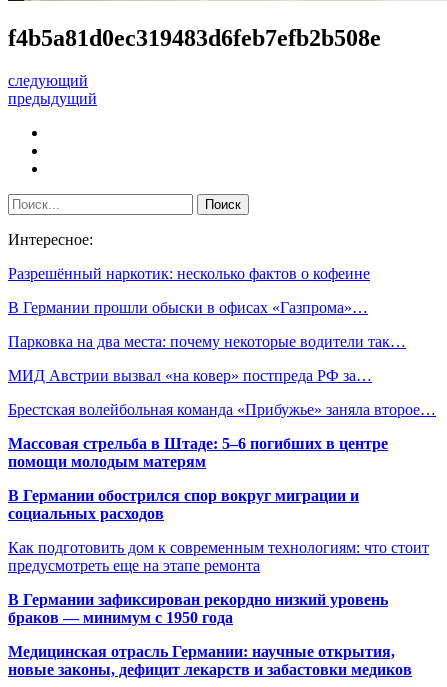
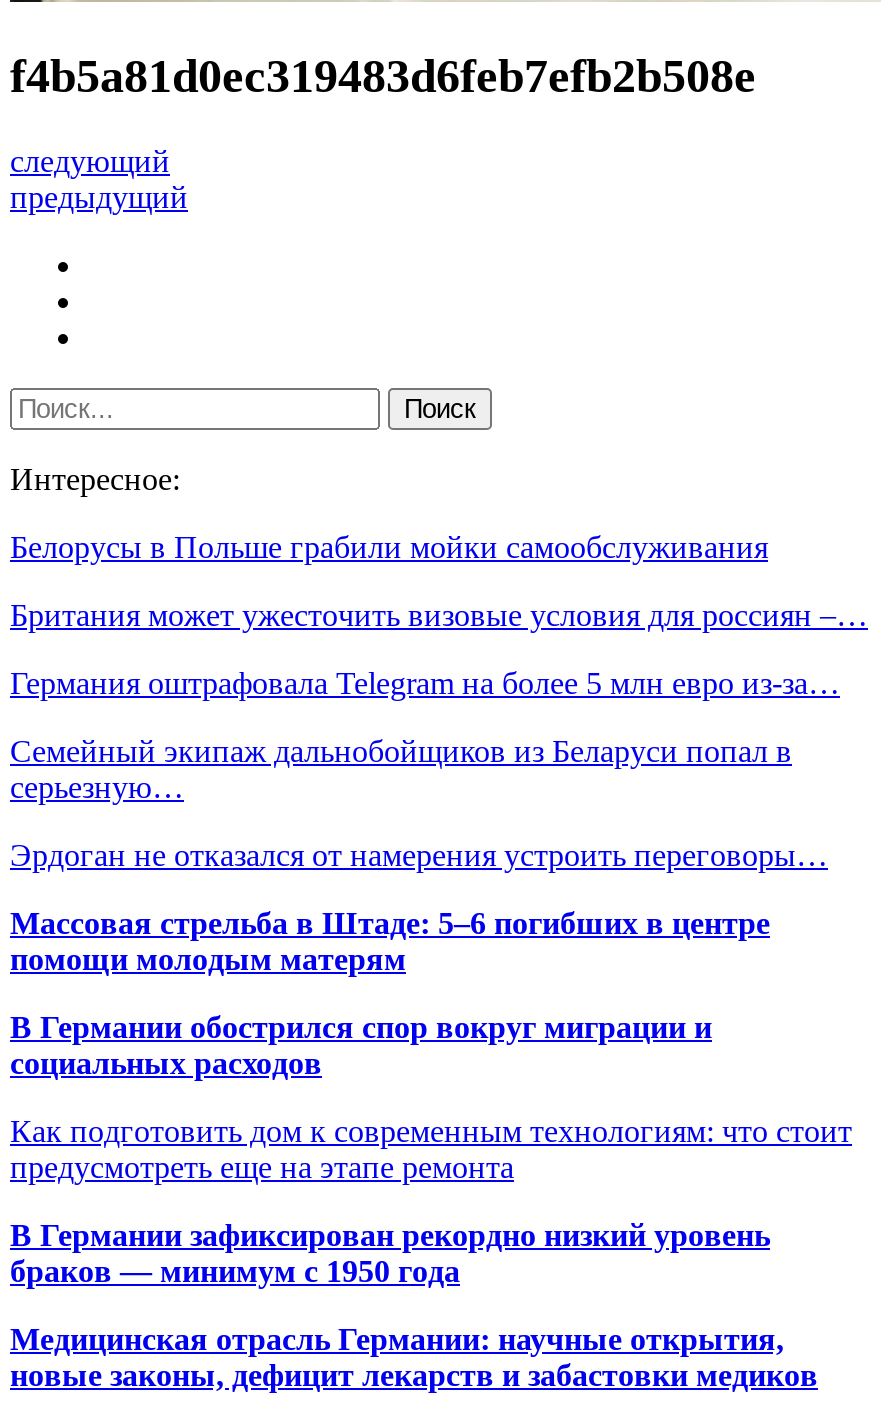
[8,265,370,282] Разрешённый наркотик: несколько фактов о кофеине -> [10,530,768,564] Белорусы в Польше грабили мойки самообслуживания
[8,299,368,316] В Германии прошли обыски в офисах «Газпрома»… -> [10,598,868,632] Британия может ужесточить визовые условия для россиян –…
[8,333,406,350] Парковка на два места: почему некоторые водители так… -> [10,666,840,700] Германия оштрафовала Telegram на более 5 млн евро из-за…
[8,367,372,384] МИД Австрии вызвал «на ковер» постпреда РФ за… -> [10,734,792,804] Семейный экипаж дальнобойщиков из Беларуси попал в | серьезную…
[8,401,436,418] Брестская волейбольная команда «Прибужье» заняла второе… -> [10,838,828,872] Эрдоган не отказался от намерения устроить переговоры…

